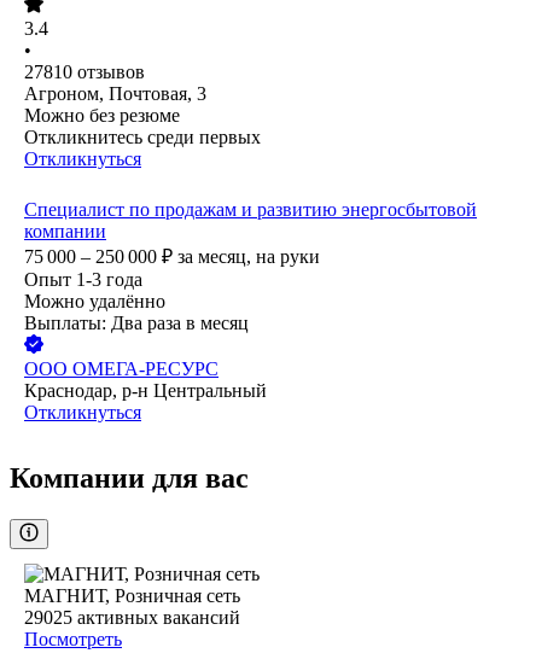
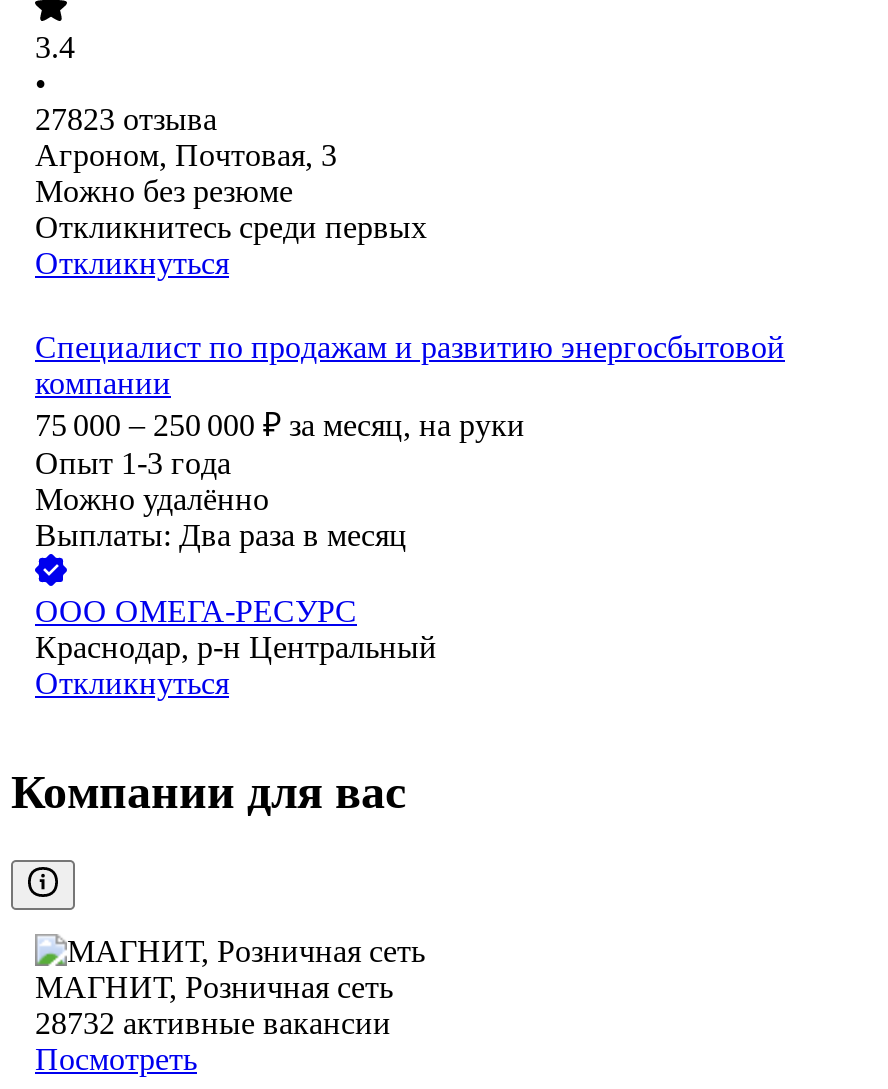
[24,62,145,83] 27810 отзывов -> [35,103,217,137] 27823 отзыва
[24,607,240,628] 29025 активных вакансий -> [35,1007,391,1041] 28732 активные вакансии

